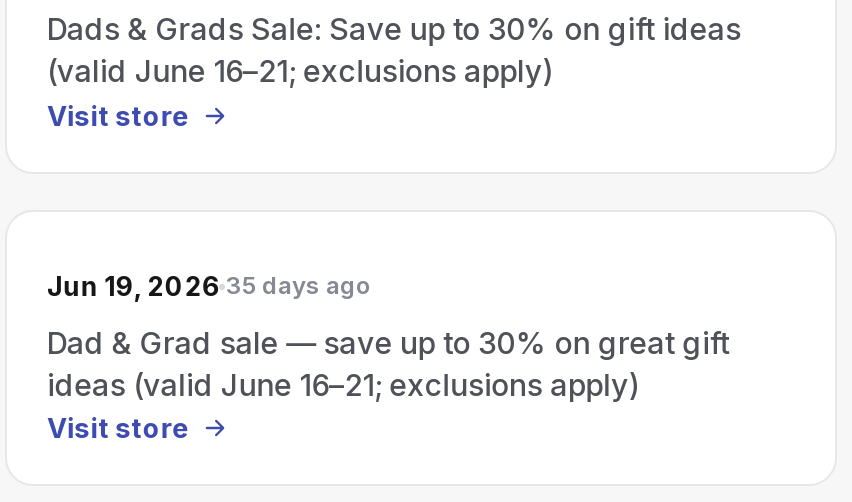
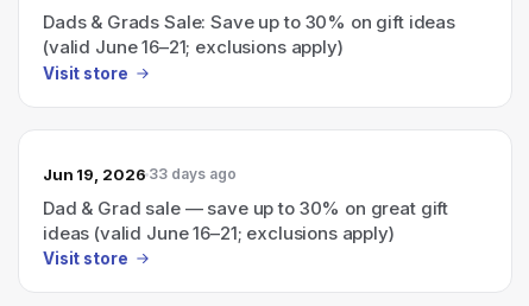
[47,269,372,301] Jun 19, 2026 35 days ago -> [43,164,237,183] Jun 19, 2026 33 days ago

